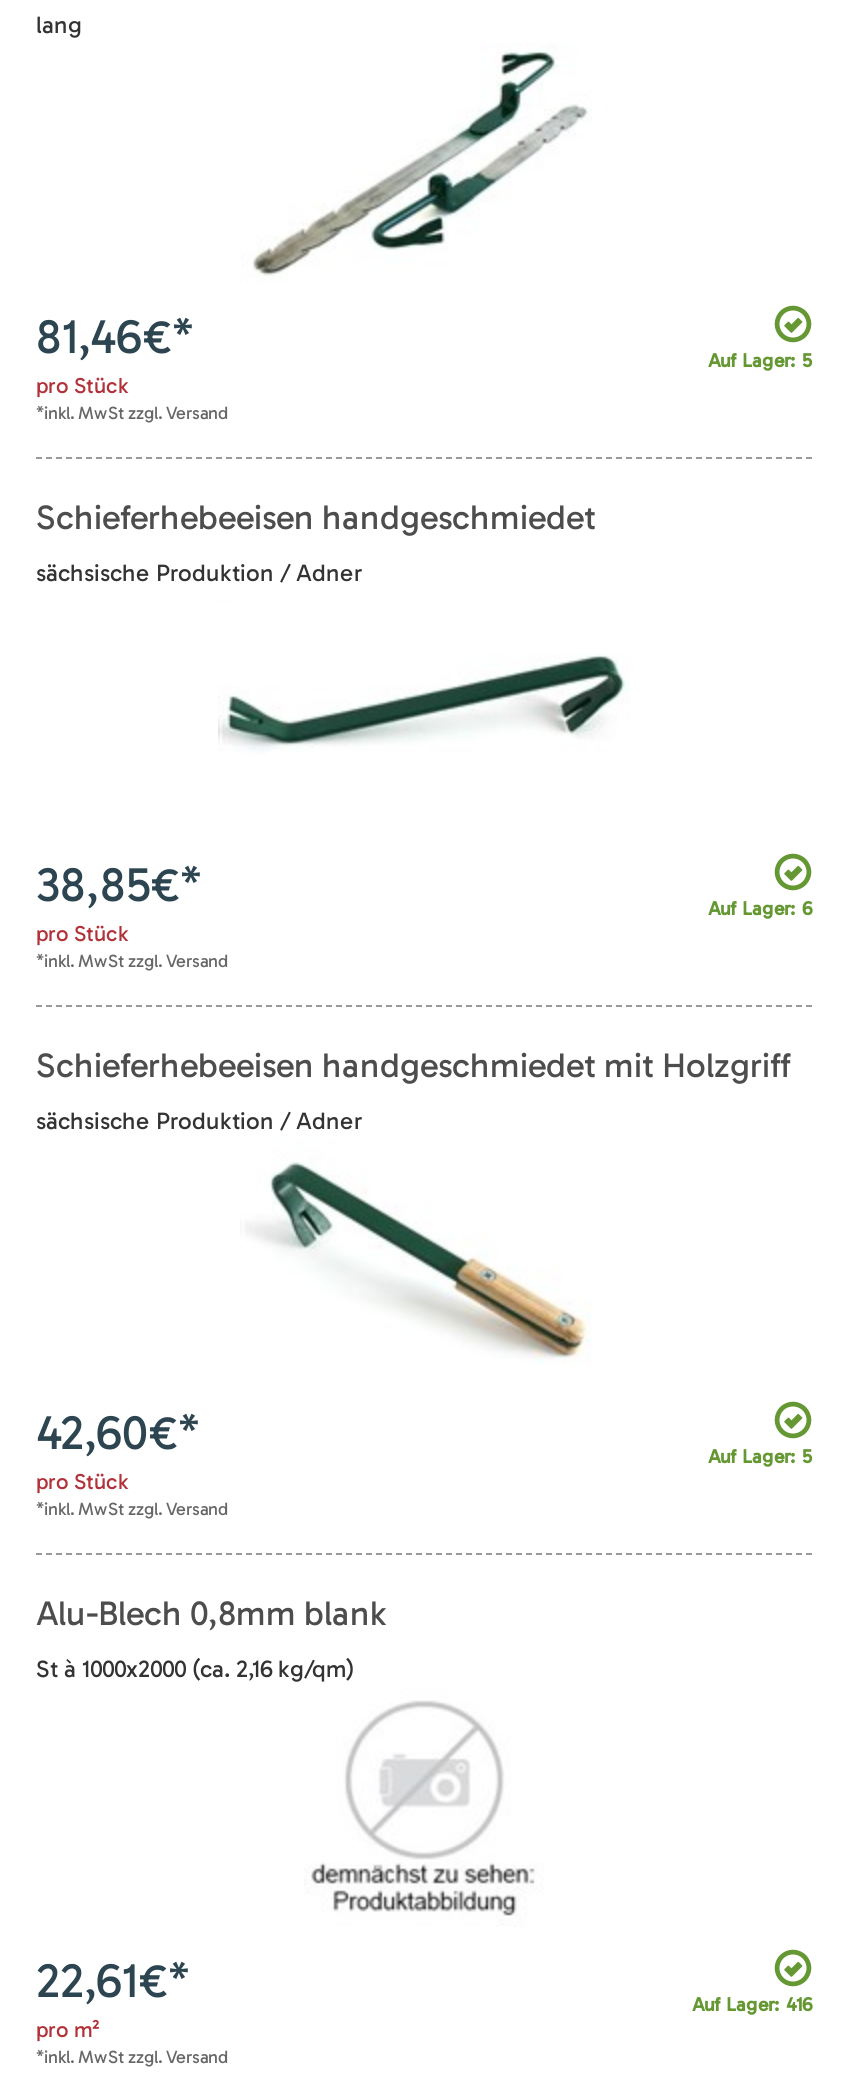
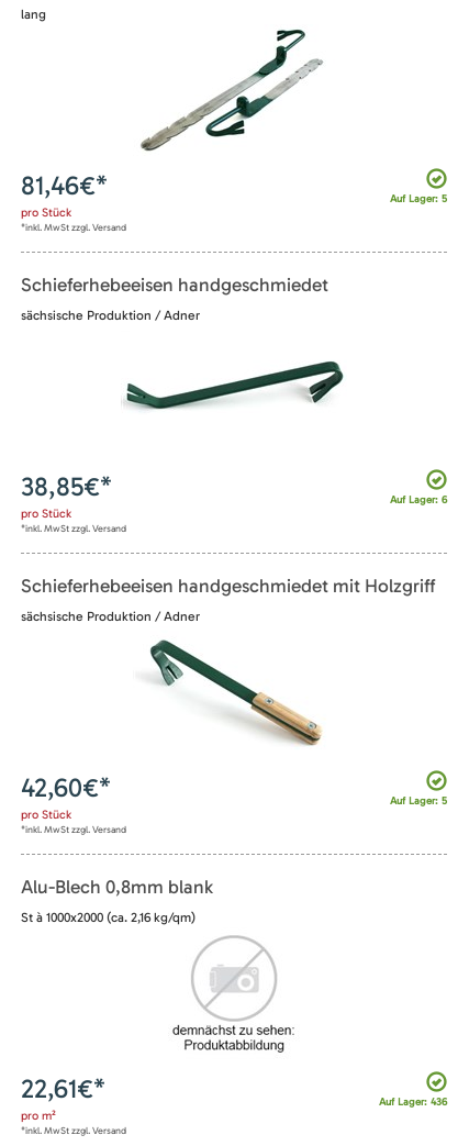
[692,1992,812,2014] Auf Lager: 416 -> [379,1095,447,1107] Auf Lager: 436

